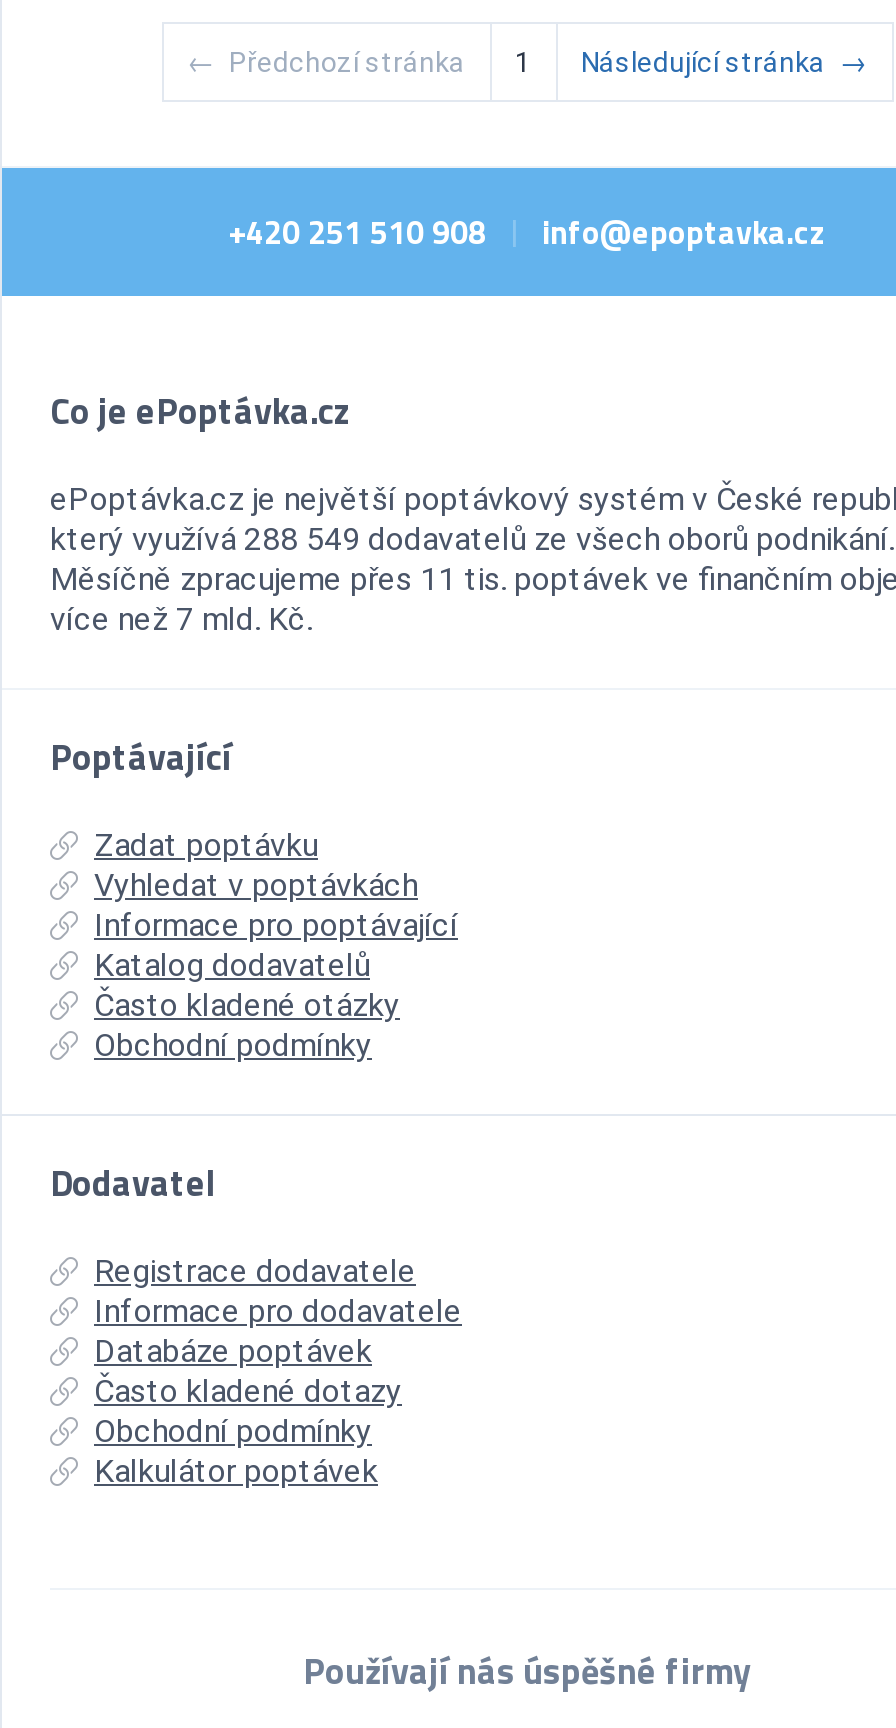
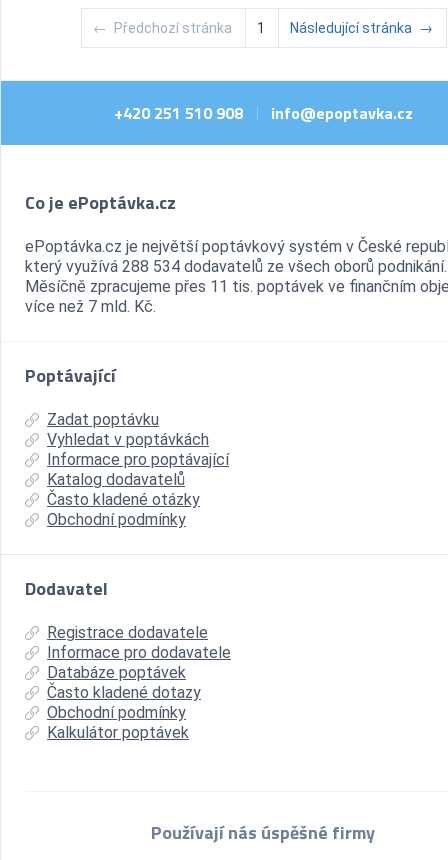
[50,520,894,558] který využívá 288 549 dodavatelů ze všech oborů podnikání. -> [25,257,447,276] který využívá 288 534 dodavatelů ze všech oborů podnikání.

